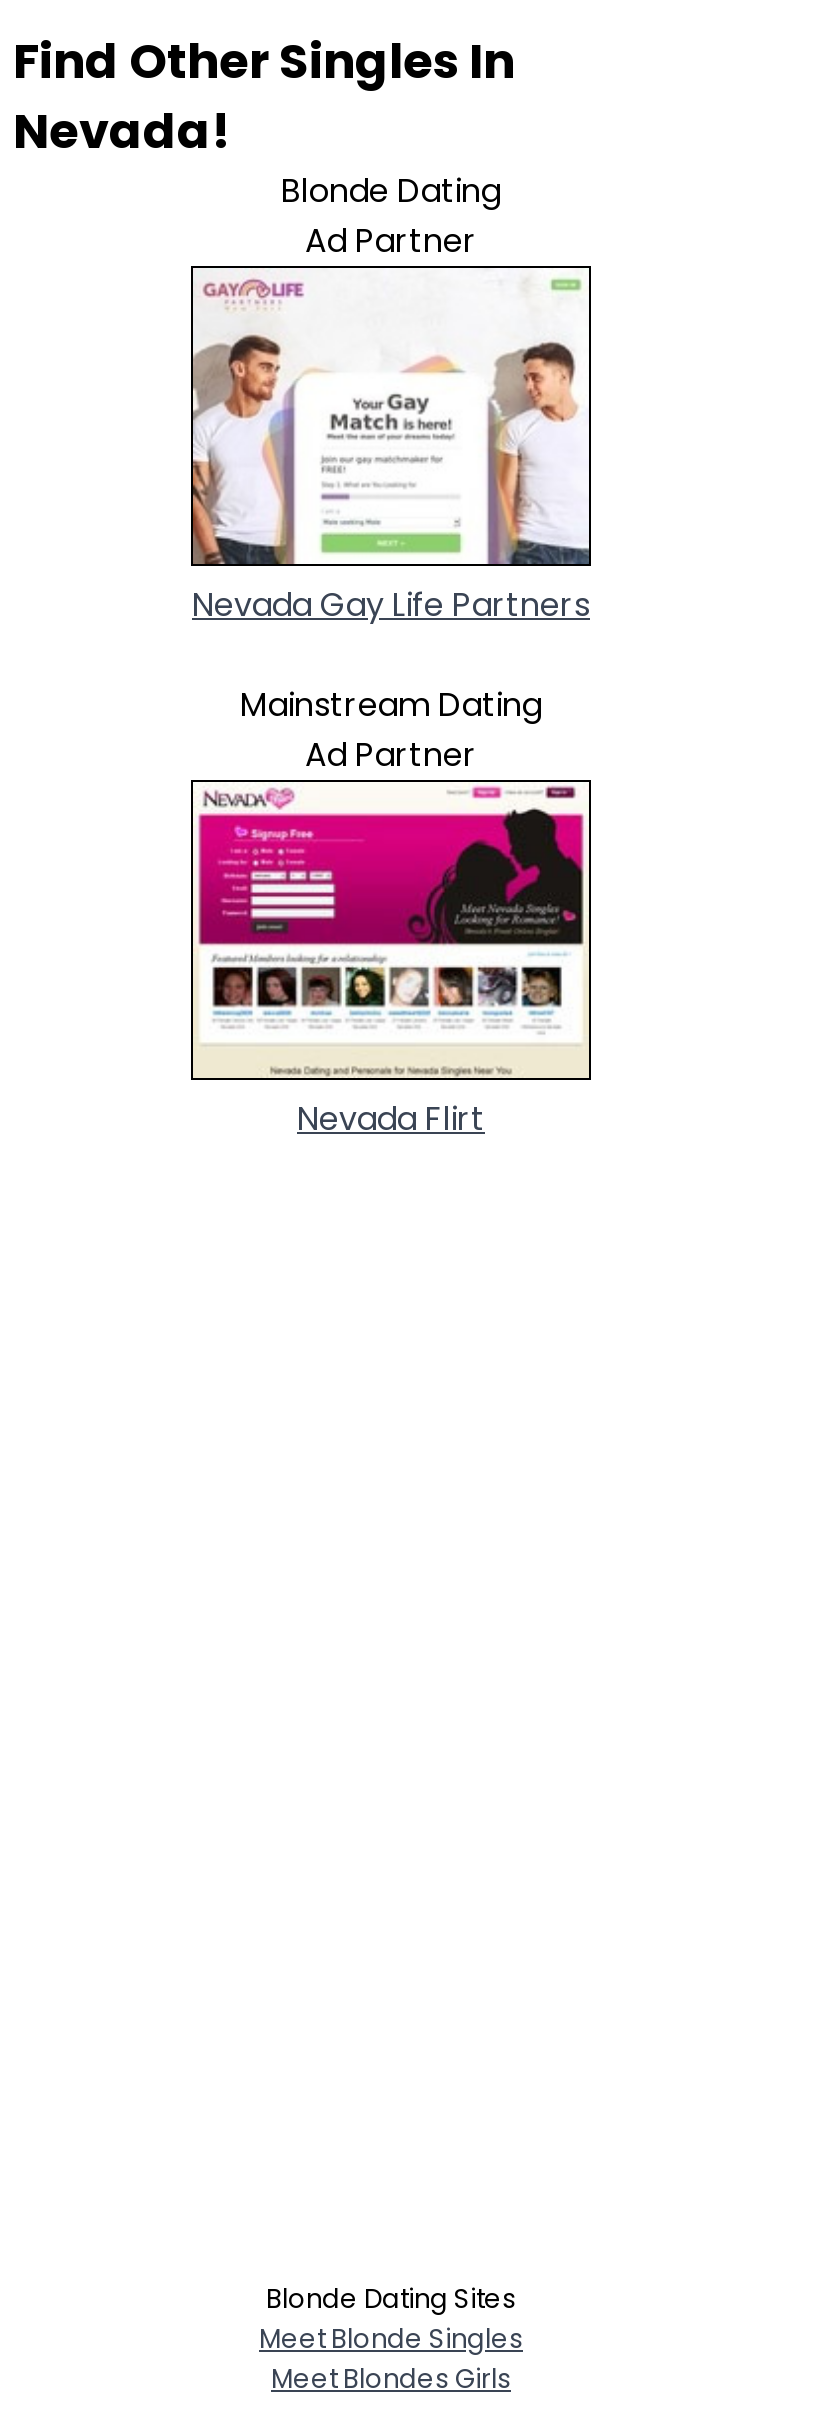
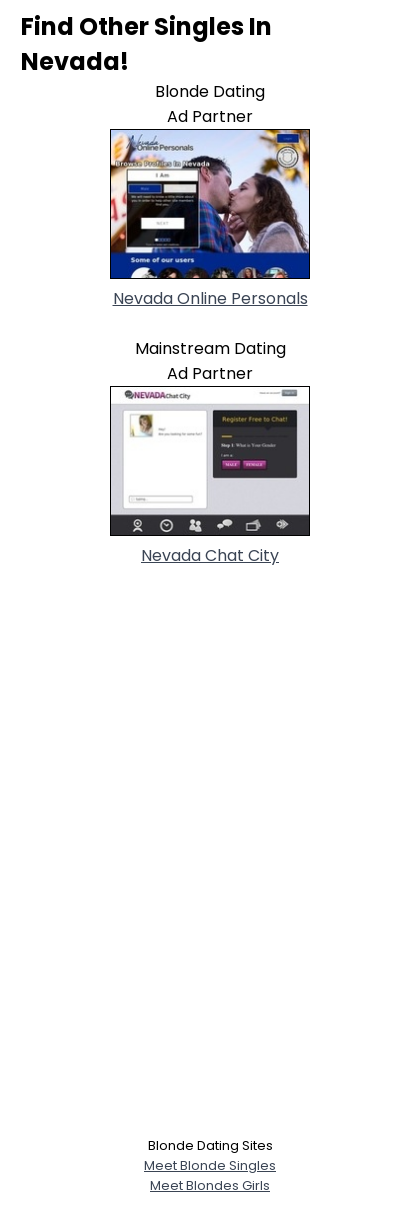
[191,266,591,627] [image] | Nevada Gay Life Partners -> [110,129,310,310] [image] | Nevada Online Personals
[191,784,591,1141] [image] | Nevada Flirt -> [110,388,310,567] [image] | Nevada Chat City

